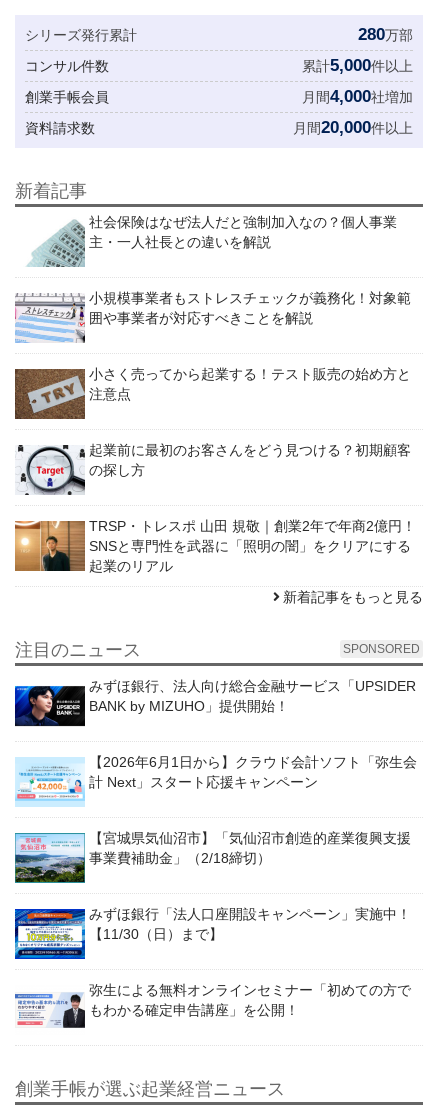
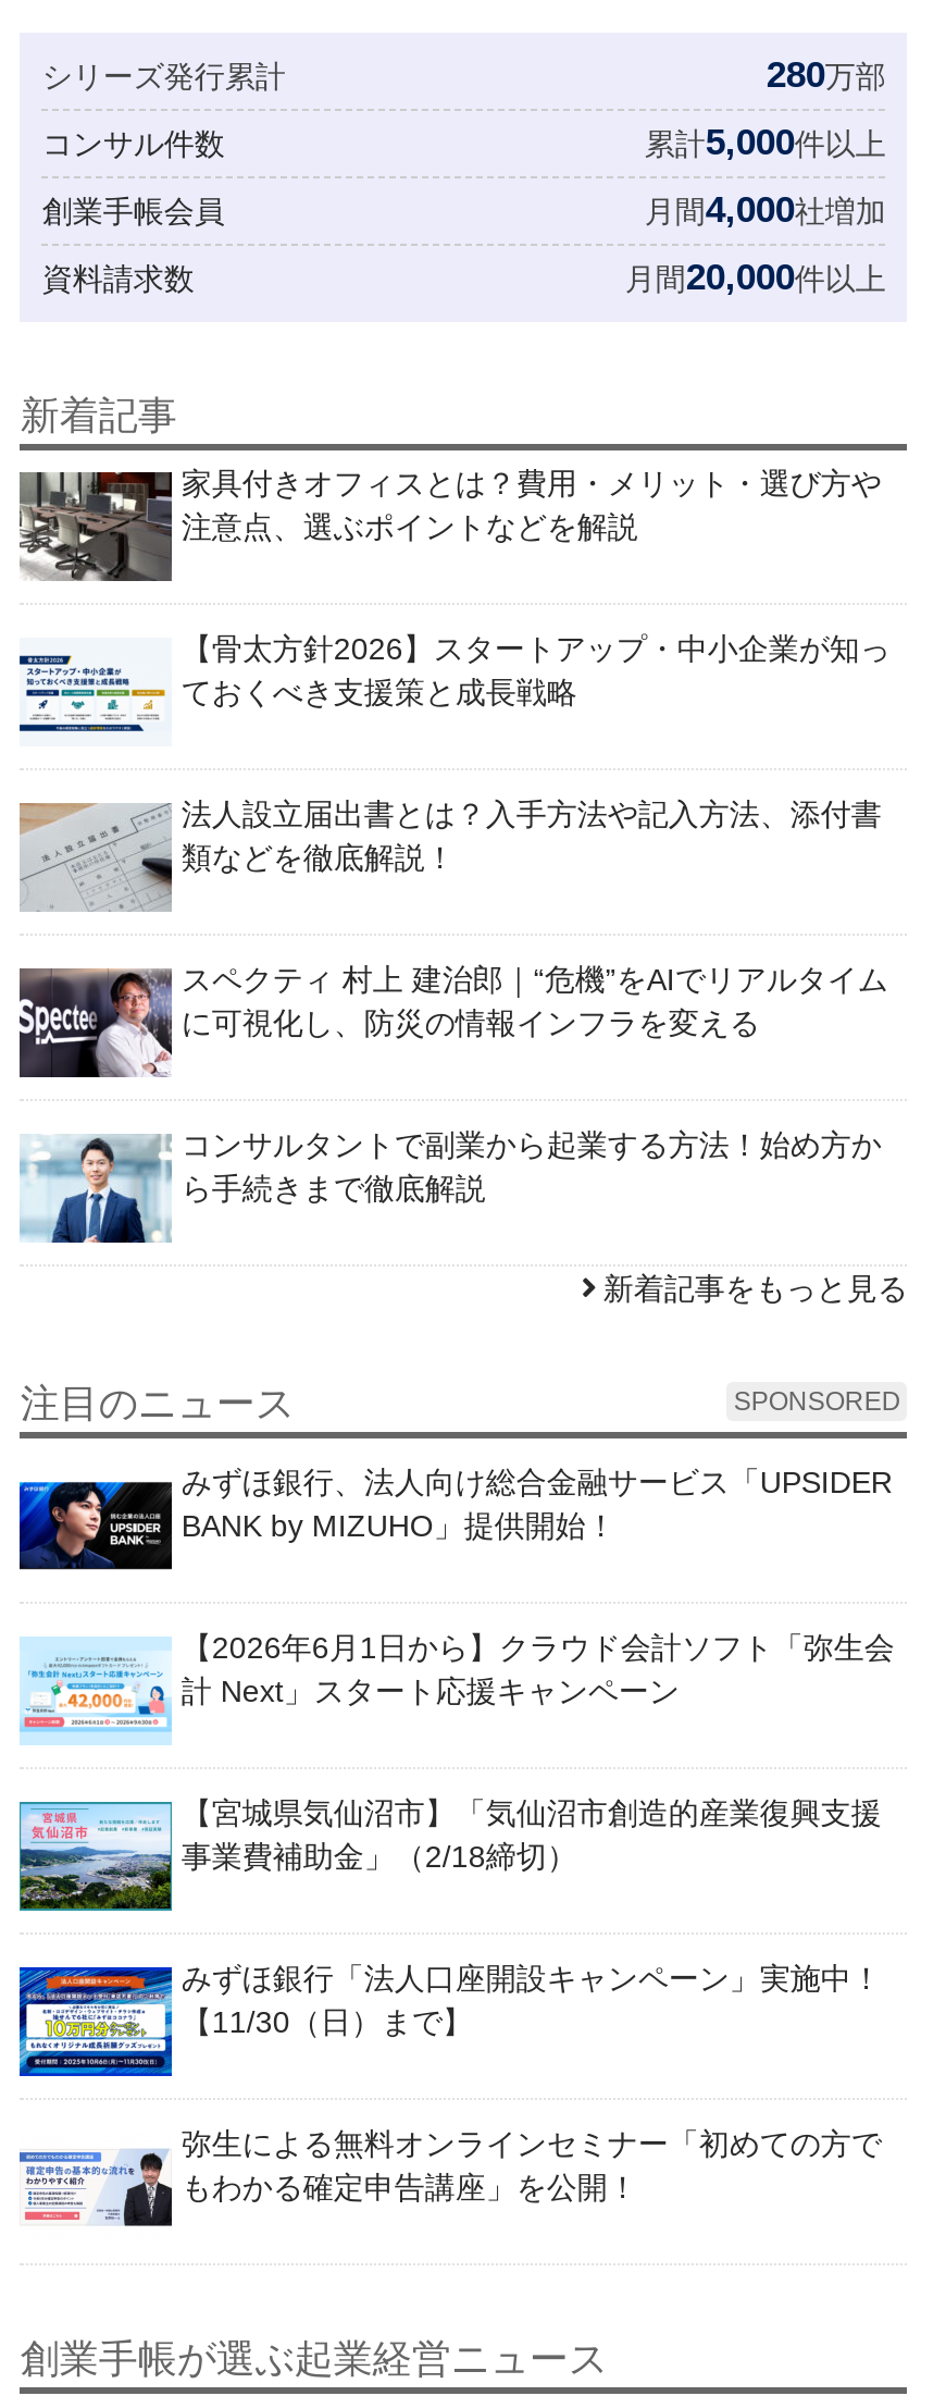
[15,214,397,268] [image] | 社会保険はなぜ法人だと強制加入なの？個人事業 | 主・一人社長との違いを解説 -> [17,467,882,581] [image] | 家具付きオフィスとは？費用・メリット・選び方や | 注意点、選ぶポイントなどを解説
[14,290,411,344] [image] | 小規模事業者もストレスチェックが義務化！対象範 | 囲や事業者が対応すべきことを解説 -> [20,632,890,733] [image] | 【骨太方針2026】スタートアップ・中小企業が知っ | ておくべき支援策と成長戦略
[14,366,411,419] [image] | 小さく売ってから起業する！テスト販売の始め方と | 注意点 -> [20,798,882,912] [image] | 法人設立届出書とは？入手方法や記入方法、添付書 | 類などを徹底解説！
[15,442,411,496] [image] | 起業前に最初のお客さんをどう見つける？初期顧客 | の探し方 -> [17,963,888,1079] [image] | スペクティ 村上 建治郎｜“危機”をAIでリアルタイム | に可視化し、防災の情報インフラを変える
[14,518,416,574] [image] | TRSP・トレスポ 山田 規敬｜創業2年で年商2億円！ | SNSと専門性を武器に「照明の闇」をクリアにする | 起業のリアル -> [17,1128,882,1245] [image] | コンサルタントで副業から起業する方法！始め方か | ら手続きまで徹底解説

